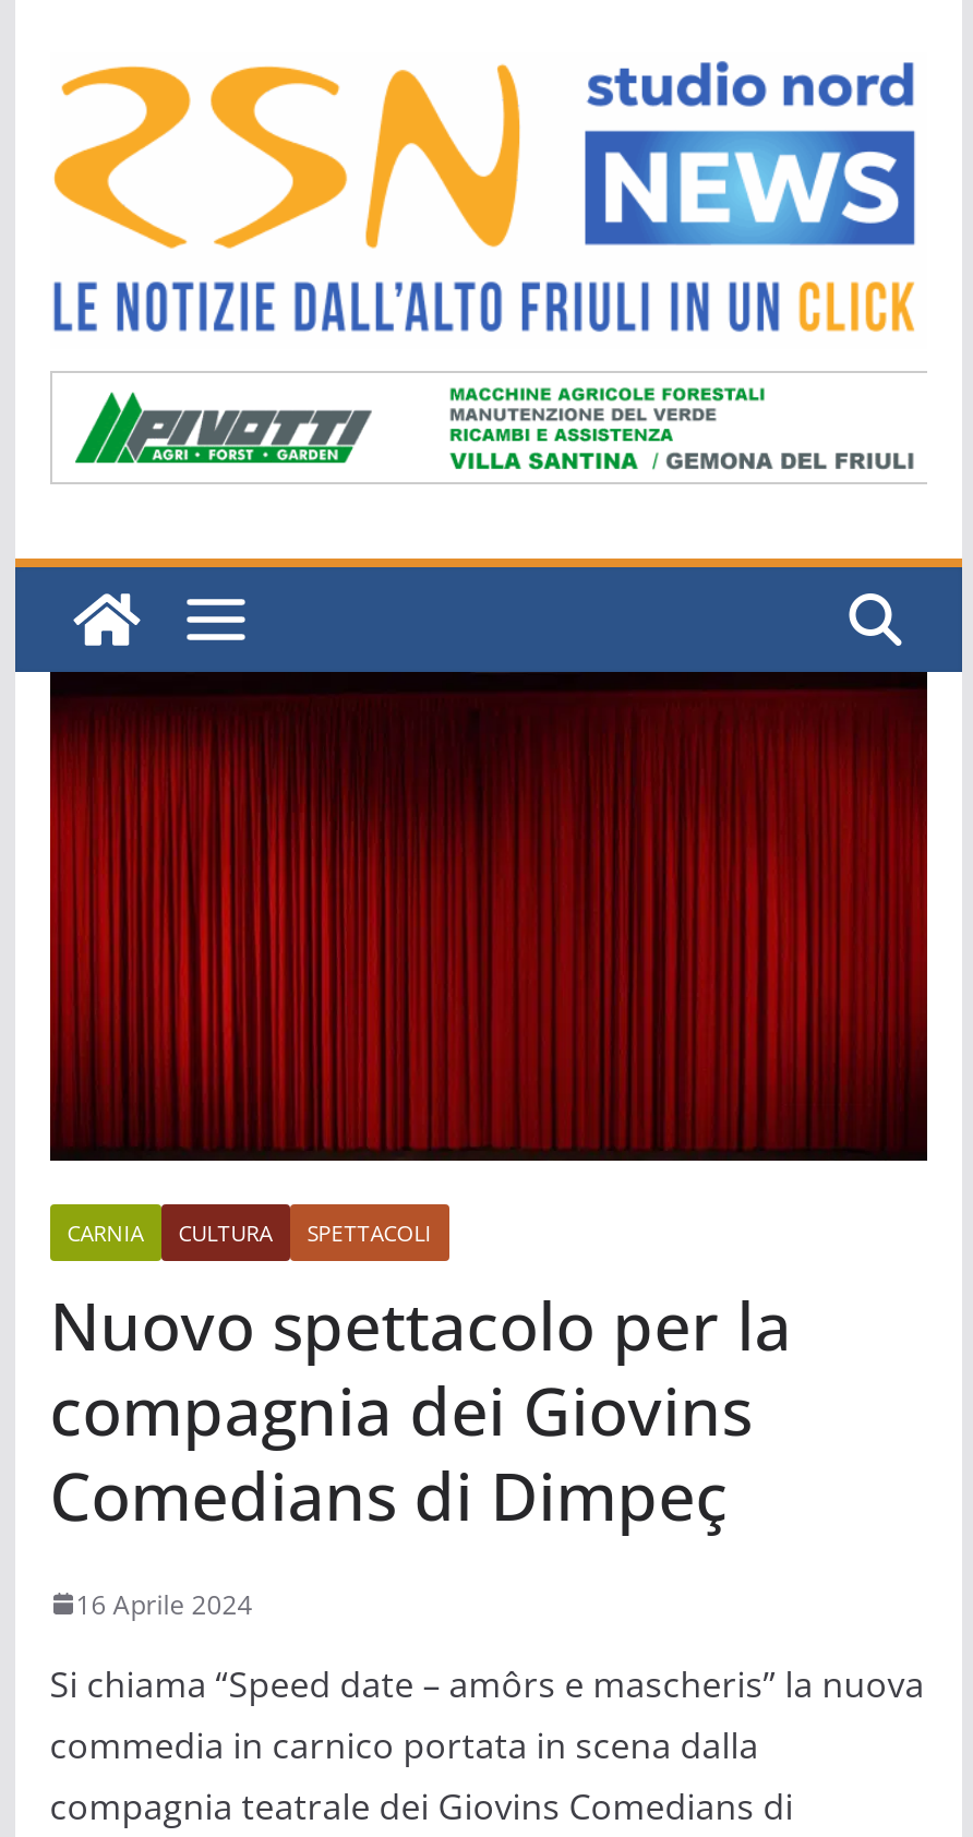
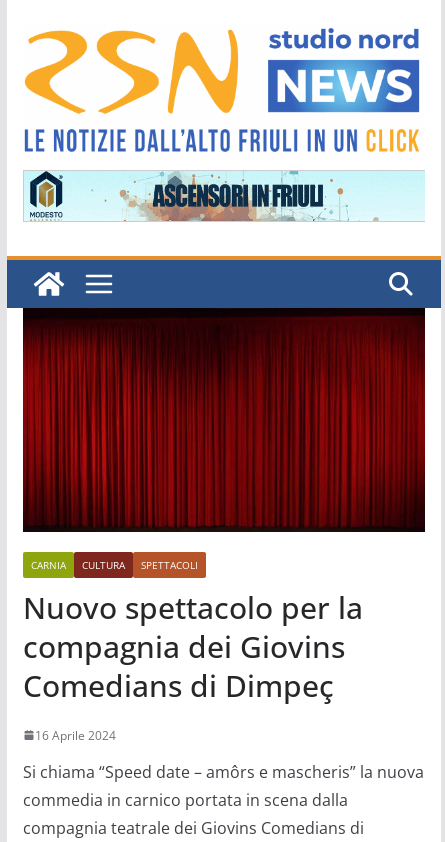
[55,373,925,482] [image] -> [24,170,425,222] [image]

